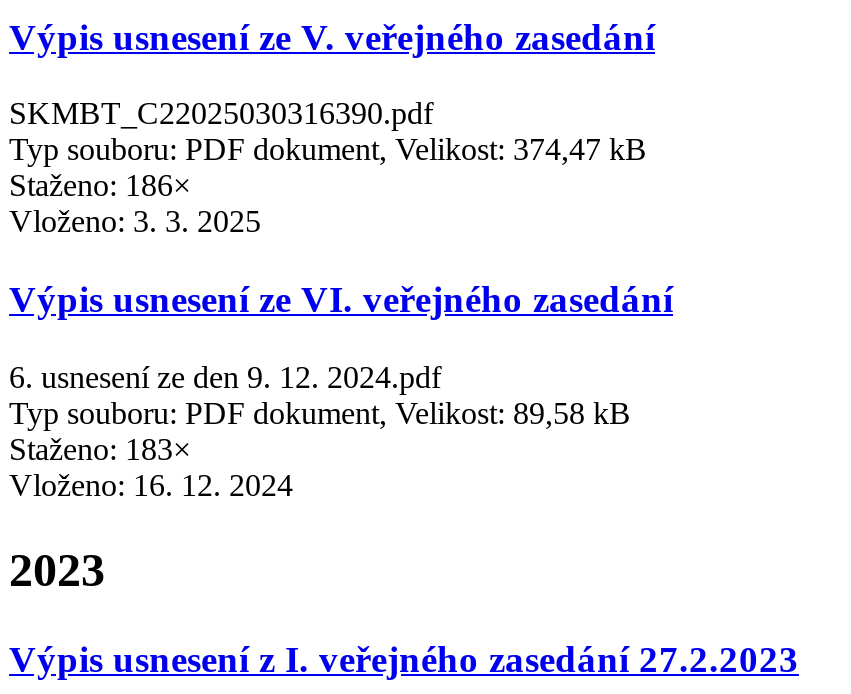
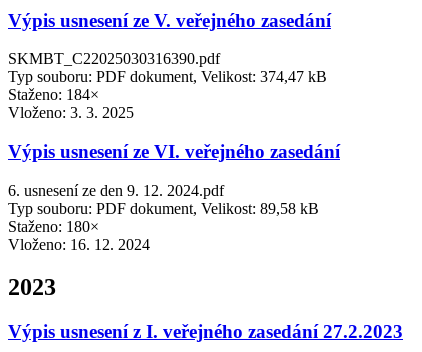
[9,169,191,203] Staženo: 186× -> [8,86,99,103] Staženo: 184×
[9,431,191,465] Staženo: 183× -> [8,218,99,235] Staženo: 180×

